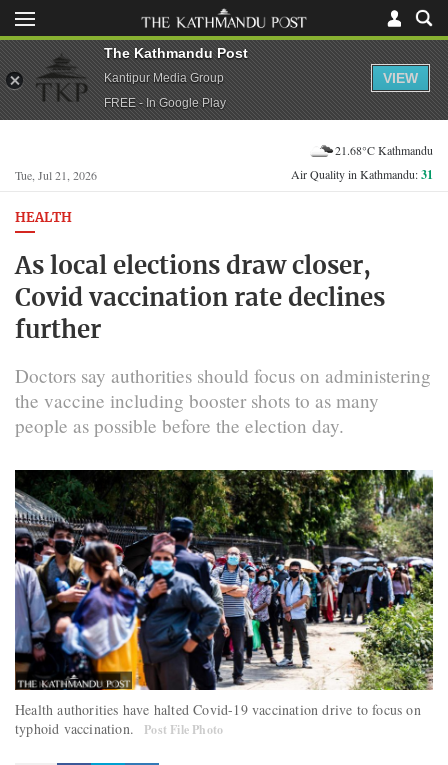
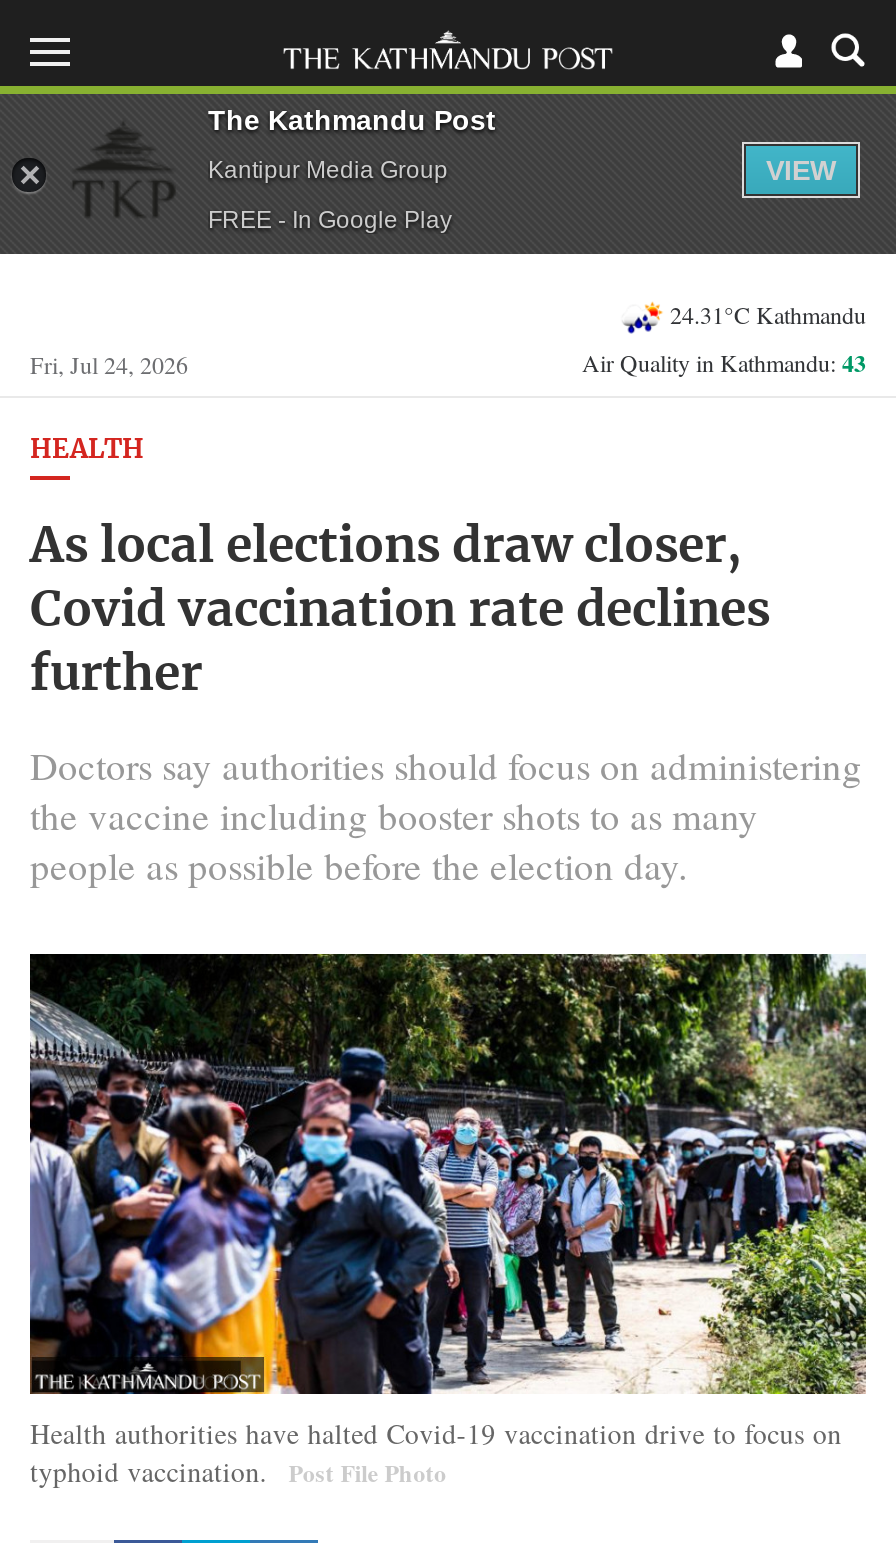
[335,142,433,158] 21.68°C Kathmandu -> [670,297,866,329] 24.31°C Kathmandu
[15,167,97,183] Tue, Jul 21, 2026 -> [30,348,188,380] Fri, Jul 24, 2026
[291,166,433,183] Air Quality in Kathmandu: 31 -> [582,346,866,380] Air Quality in Kathmandu: 43

